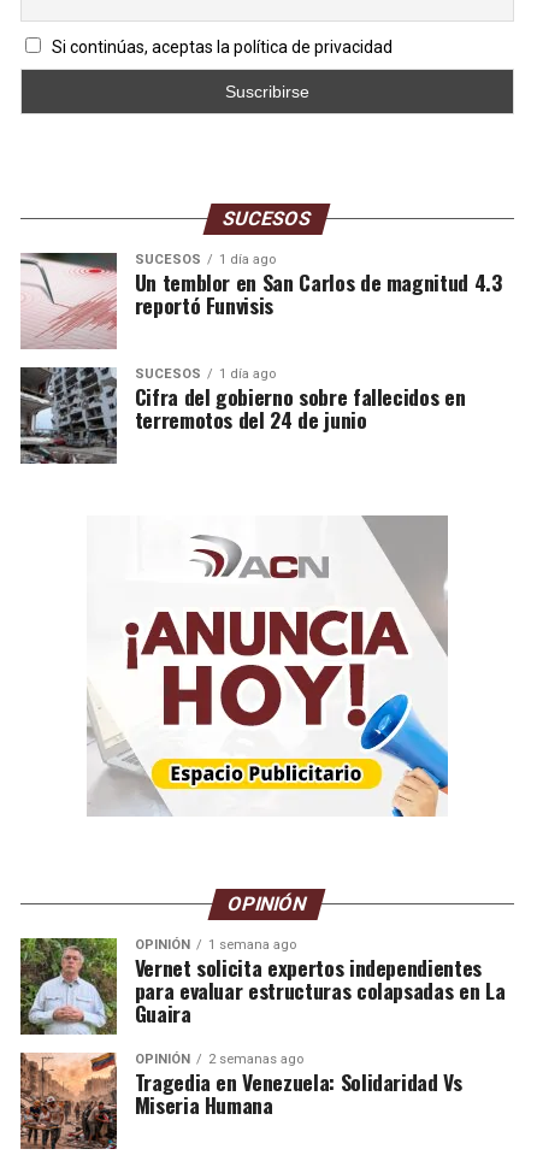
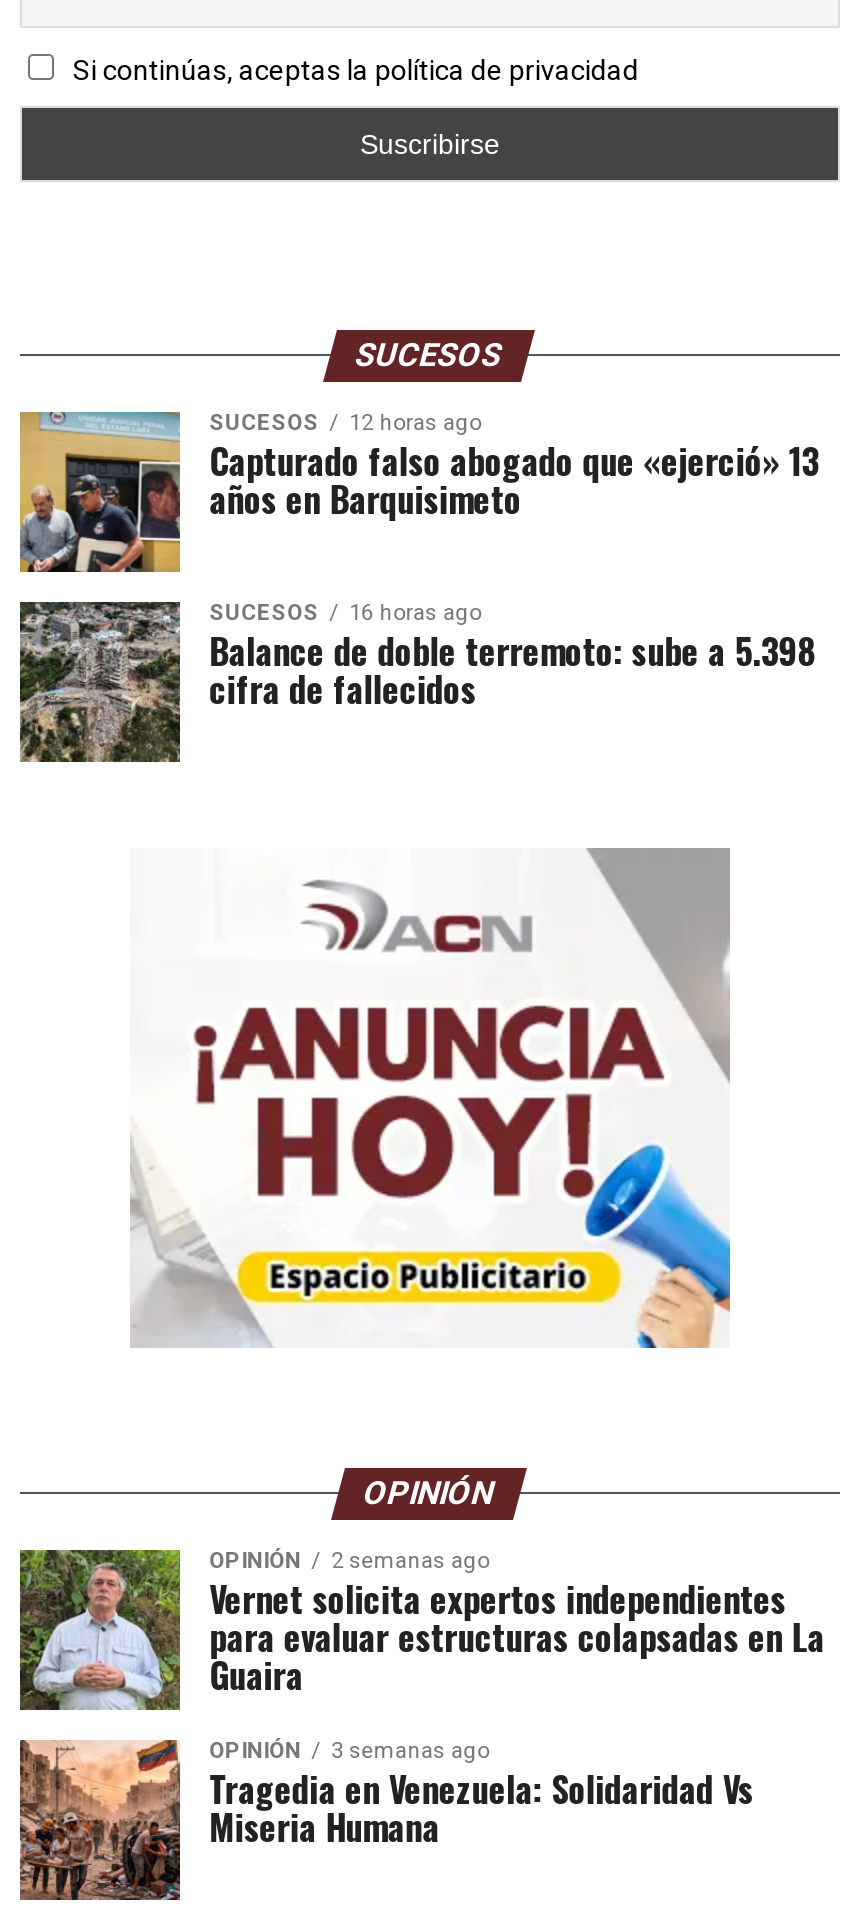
[19,252,502,349] [image] | 1 día ago | Un temblor en San Carlos de magnitud 4.3 | reportó Funvisis -> [18,410,819,574] [image] | 12 horas ago | Capturado falso abogado que «ejerció» 13 | años en Barquisimeto
[19,366,465,465] [image] | 1 día ago | Cifra del gobierno sobre fallecidos en | terremotos del 24 de junio -> [18,600,817,764] [image] | 16 horas ago | Balance de doble terremoto: sube a 5.398 | cifra de fallecidos
[134,937,296,953] OPINIÓN 1 semana ago -> [209,1548,489,1574] OPINIÓN 2 semanas ago
[134,1052,303,1067] OPINIÓN 2 semanas ago -> [209,1738,489,1764] OPINIÓN 3 semanas ago

